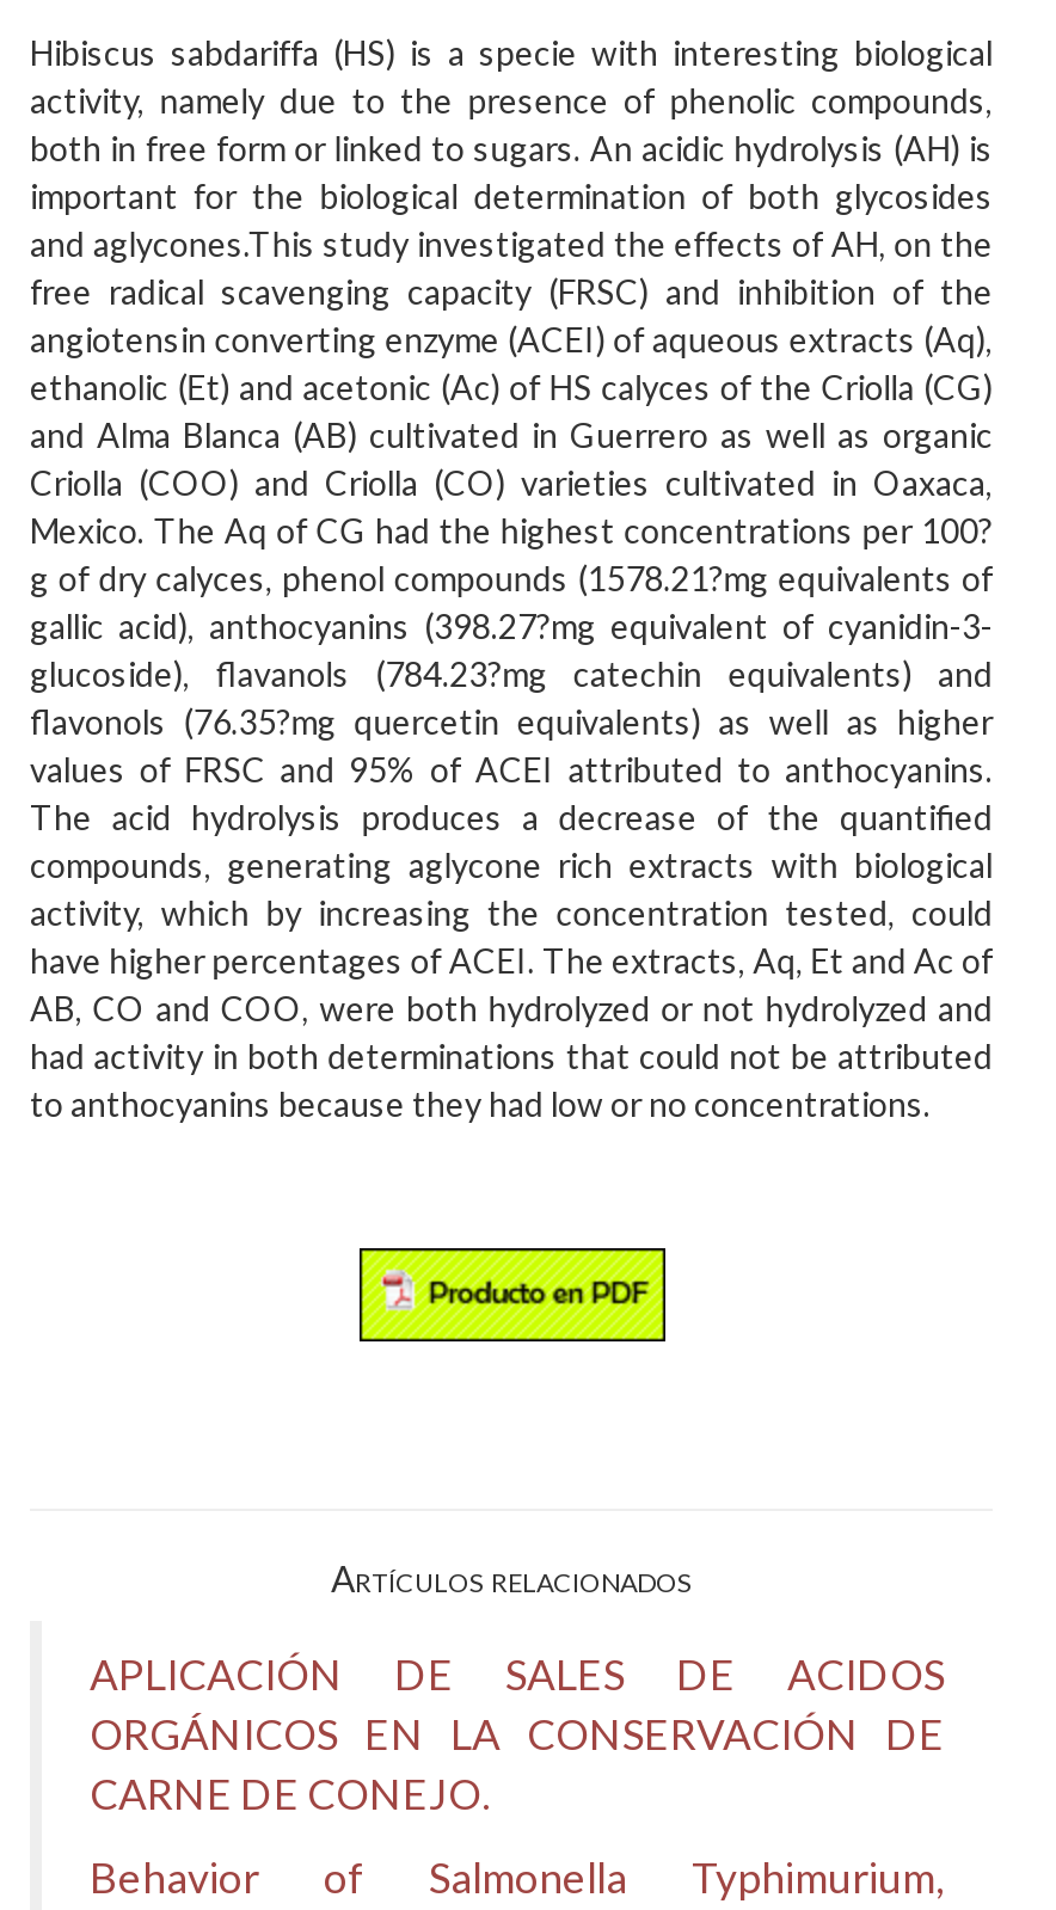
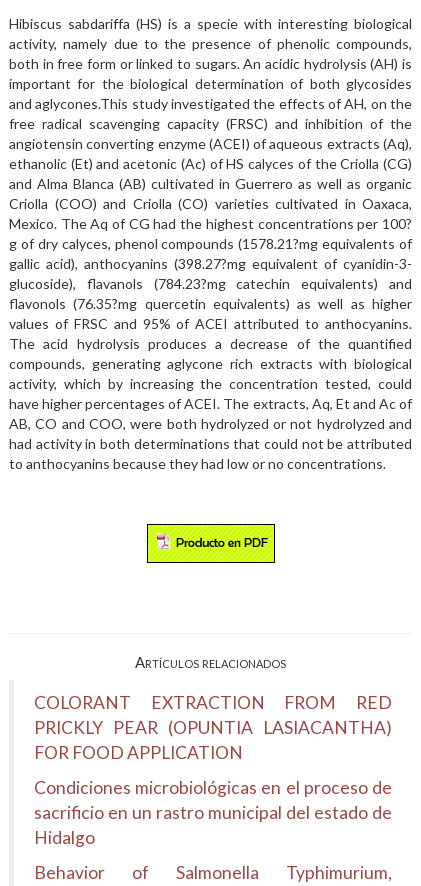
[90,1650,945,1819] APLICACIÓN DE SALES DE ACIDOS | ORGÁNICOS EN LA CONSERVACIÓN DE | CARNE DE CONEJO. -> [34,692,392,848] COLORANT EXTRACTION FROM RED | PRICKLY PEAR (OPUNTIA LASIACANTHA) | FOR FOOD APPLICATION | Condiciones microbiológicas en el proceso de | sacrificio en un rastro municipal del estado de | Hidalgo

